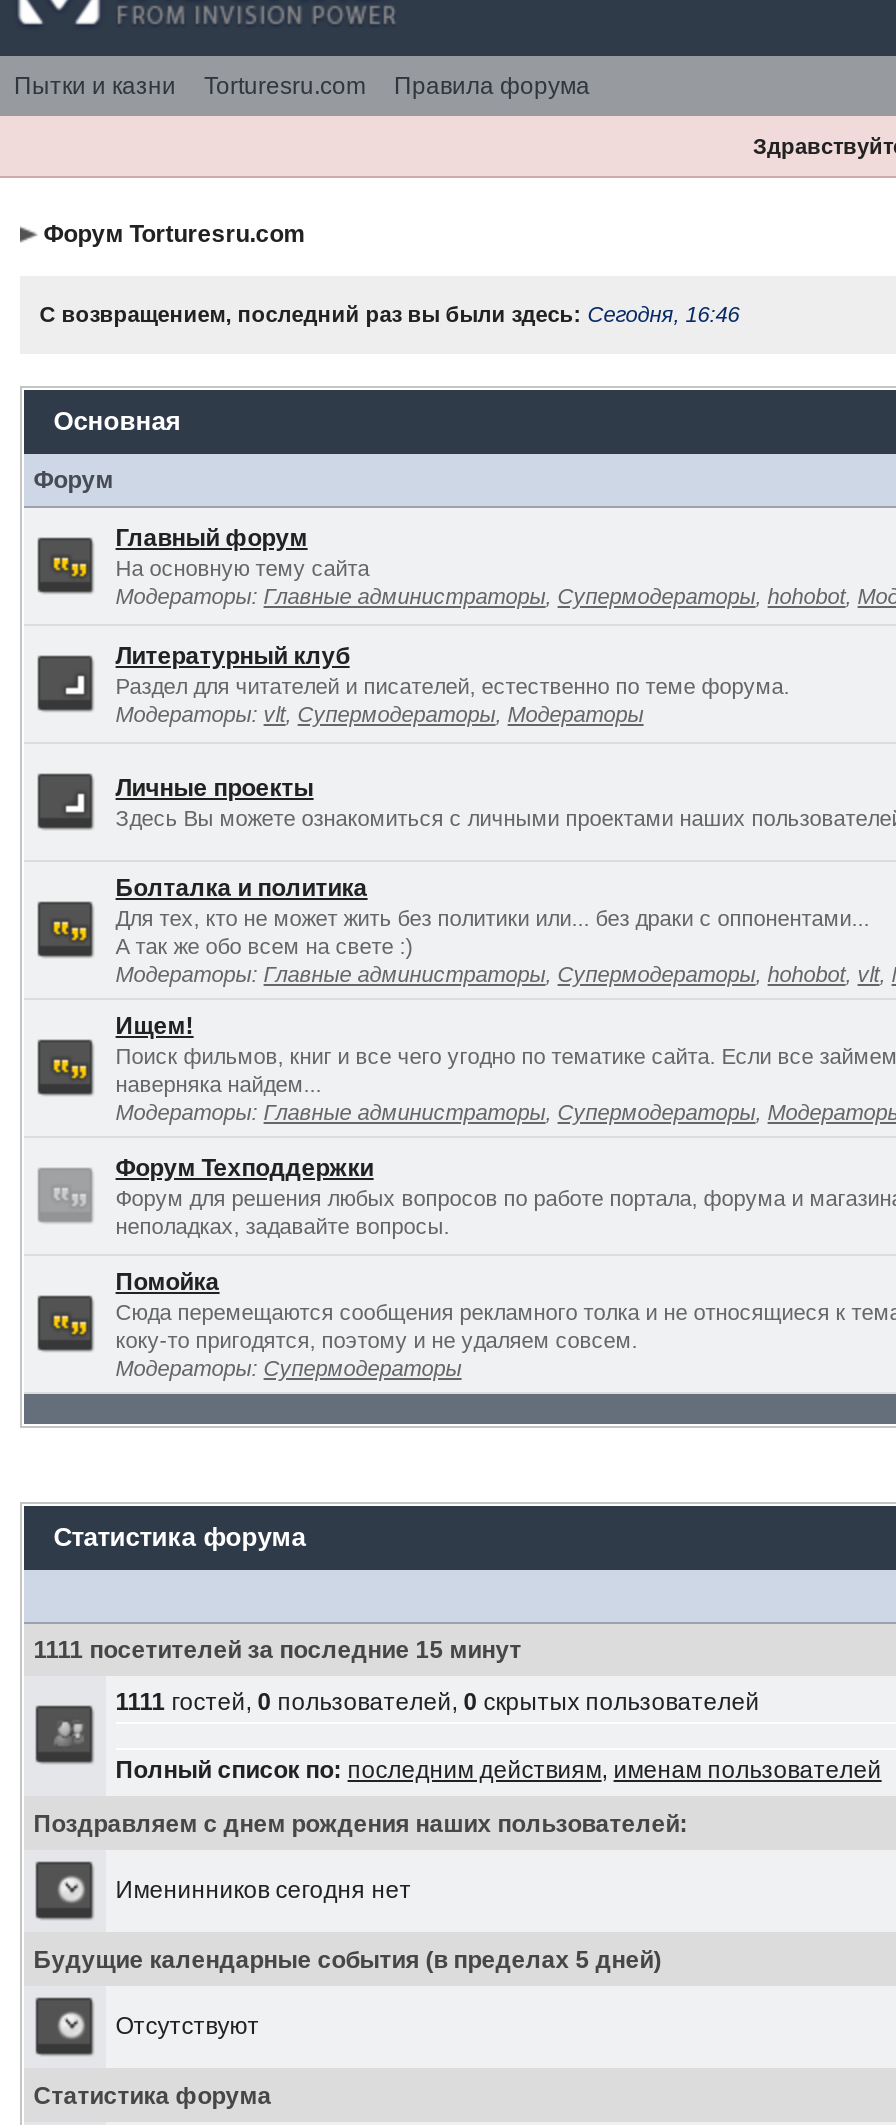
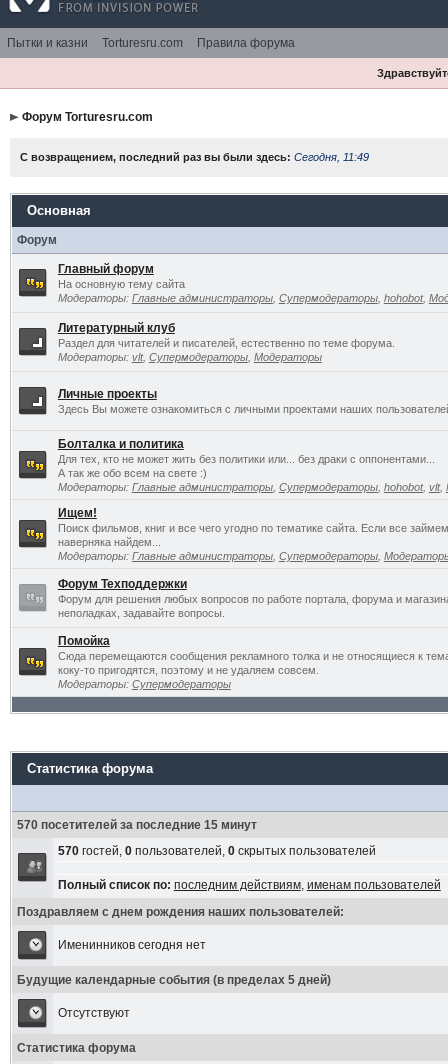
[40,302,740,326] С возвращением, последний раз вы были здесь: Сегодня, 16:46 -> [20,151,369,163] С возвращением, последний раз вы были здесь: Сегодня, 11:49
[34,1636,522,1664] 1111 посетителей за последние 15 минут -> [17,818,257,832] 570 посетителей за последние 15 минут
[116,1688,760,1716] 1111 гостей, 0 пользователей, 0 скрытых пользователей -> [58,844,376,858] 570 гостей, 0 пользователей, 0 скрытых пользователей

